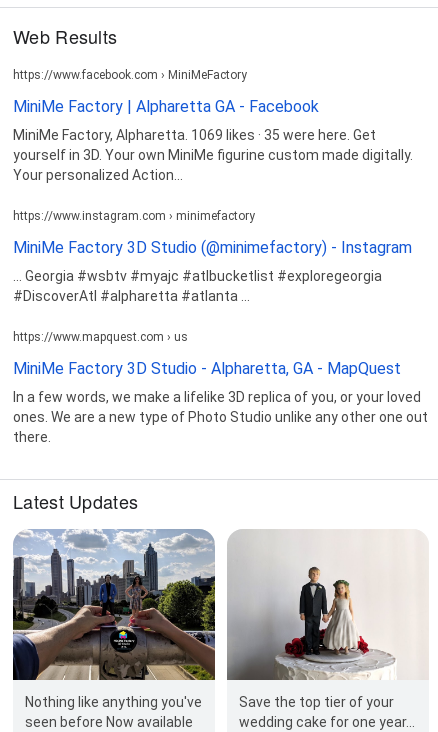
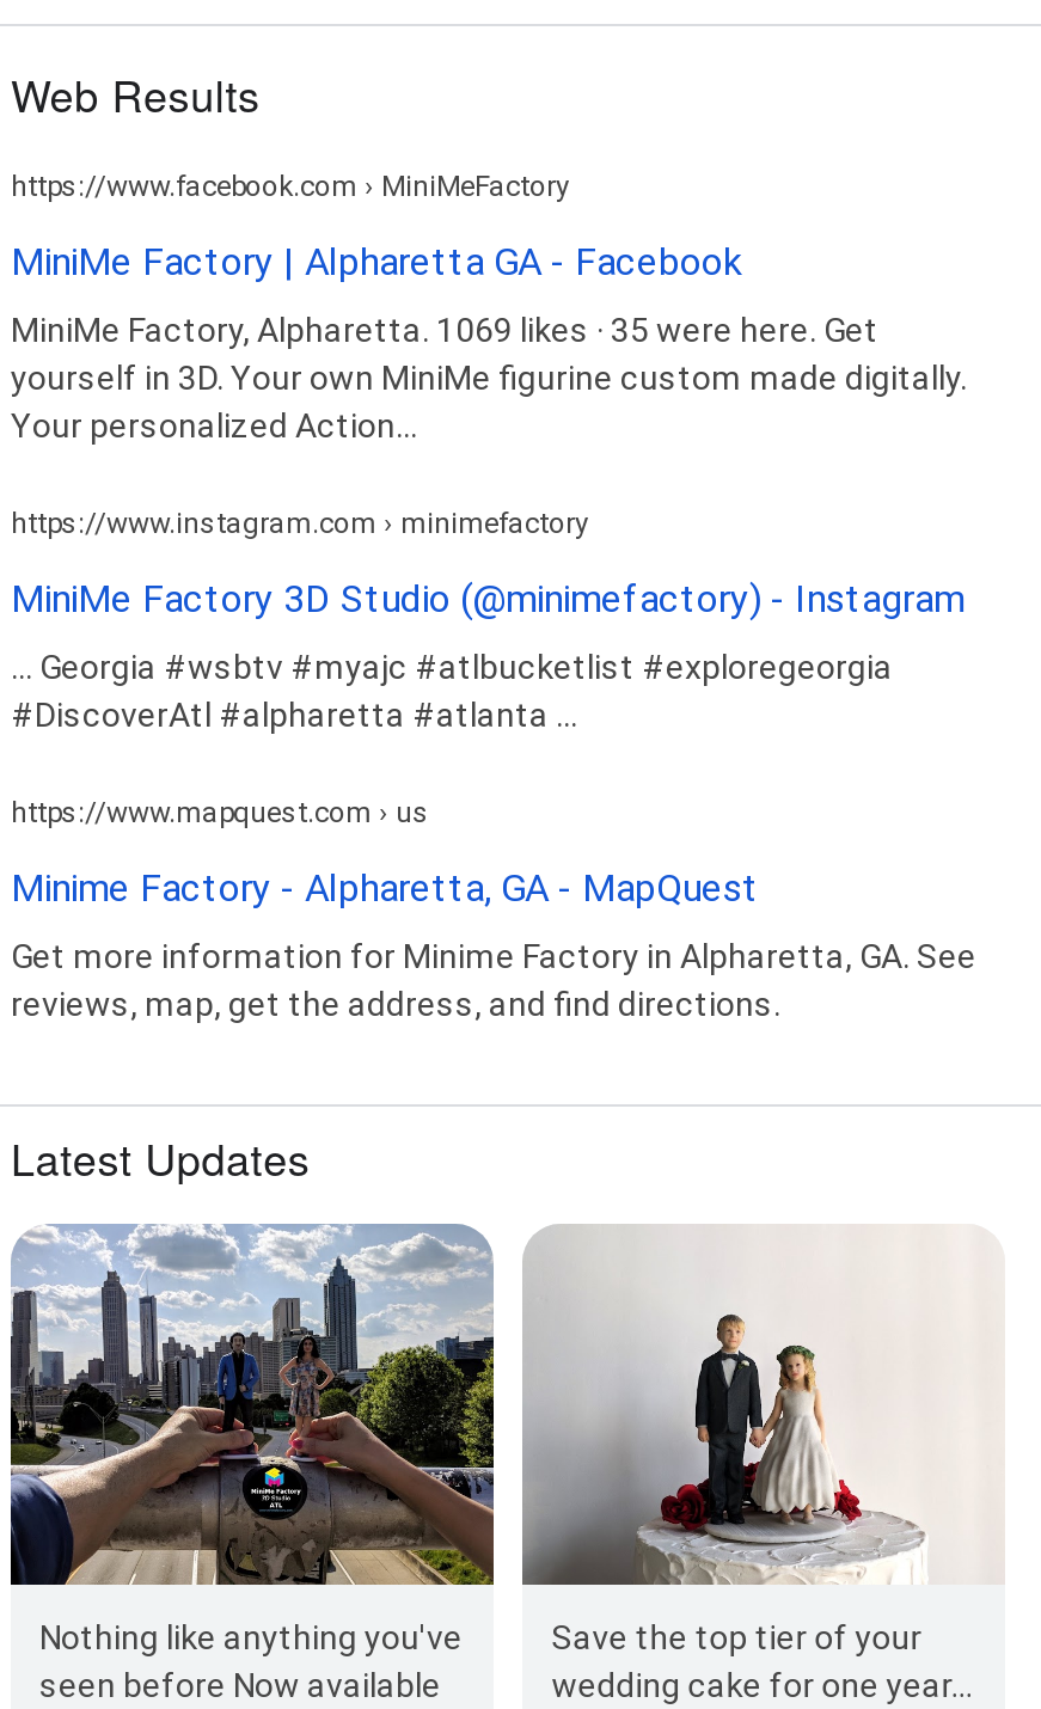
[13,359,401,378] MiniMe Factory 3D Studio - Alpharetta, GA - MapQuest -> [11,865,759,910] Minime Factory - Alpharetta, GA - MapQuest
[13,389,428,445] In a few words, we make a lifelike 3D replica of you, or your loved | ones. We are a new type of Photo Studio unlike any other one out | there. -> [11,936,976,1022] Get more information for Minime Factory in Alpharetta, GA. See | reviews, map, get the address, and find directions.

